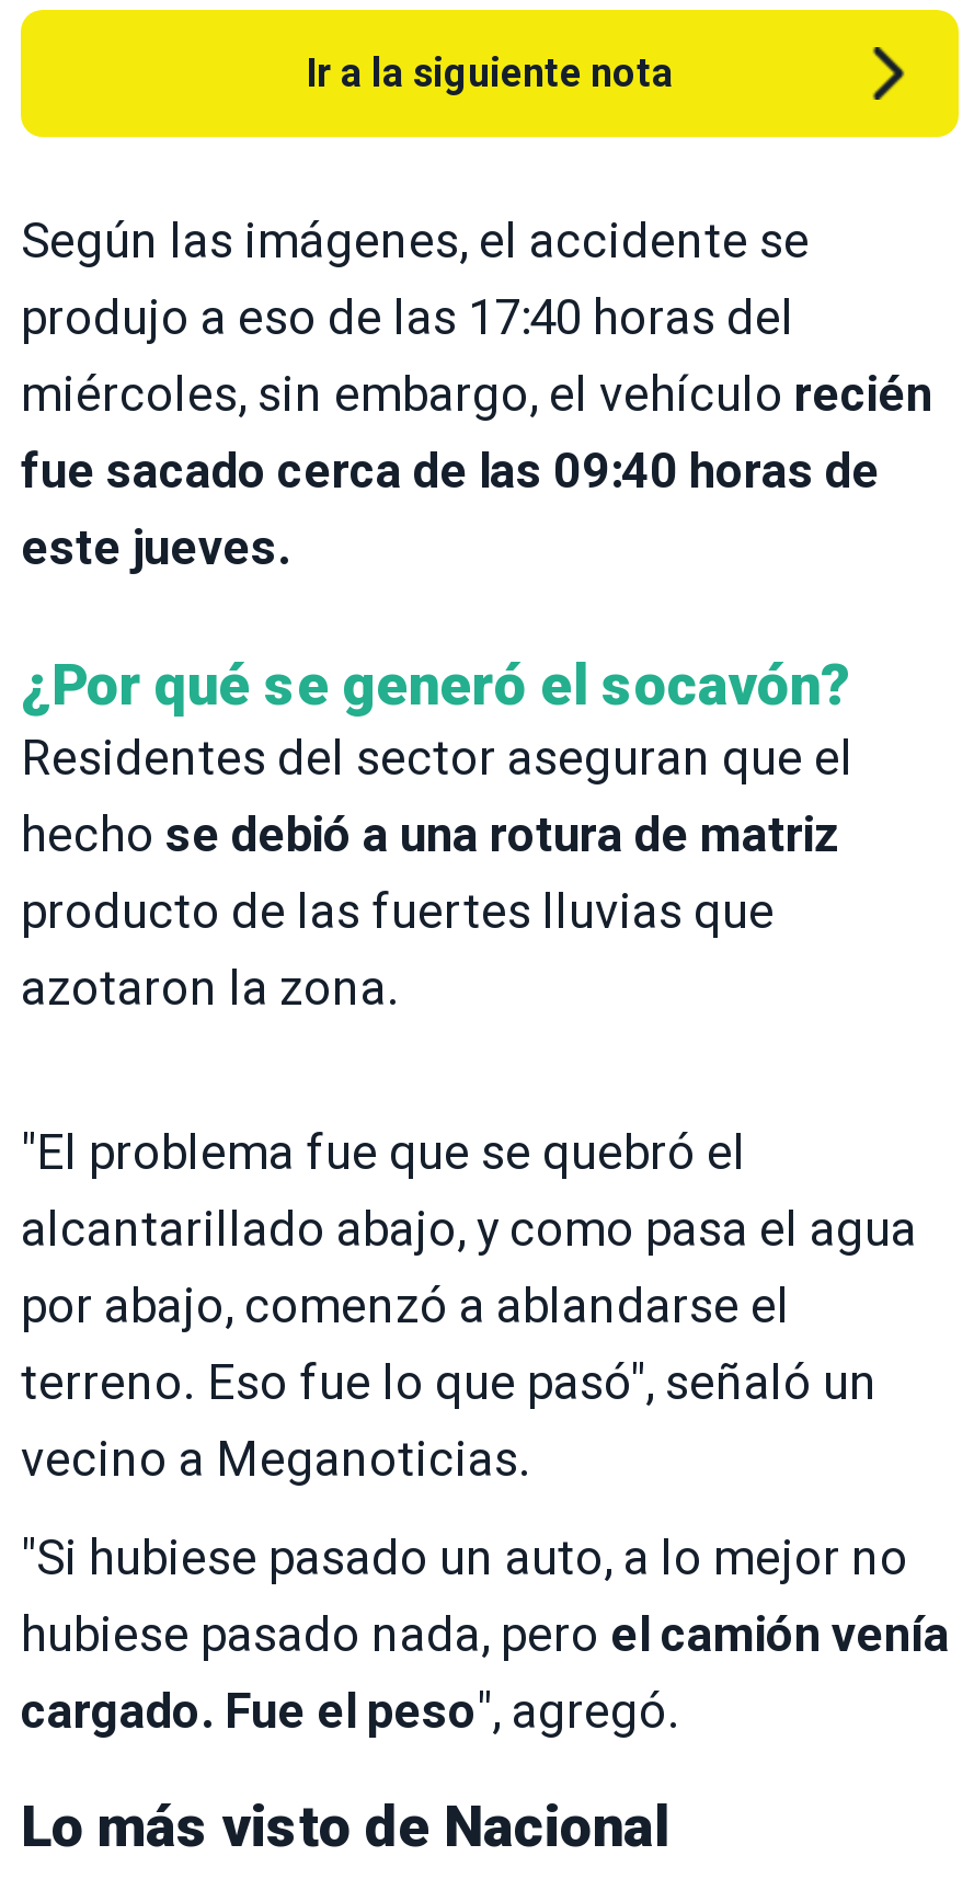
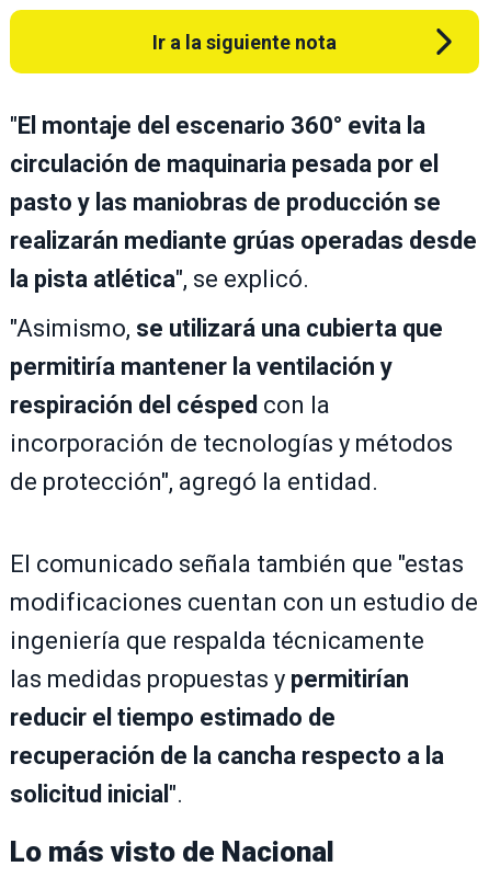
[21,214,950,1739] Según las imágenes, el accidente se | produjo a eso de las 17:40 horas del | miércoles, sin embargo, el vehículo recién | fue sacado cerca de las 09:40 horas de | este jueves. | ¿Por qué se generó el socavón? | Residentes del sector aseguran que el | hecho se debió a una rotura de matriz | producto de las fuertes lluvias que | azotaron la zona. | "El problema fue que se quebró el | alcantarillado abajo, y como pasa el agua | por abajo, comenzó a ablandarse el | terreno. Eso fue lo que pasó", señaló un | vecino a Meganoticias. | "Si hubiese pasado un auto, a lo mejor no | hubiese pasado nada, pero el camión venía | cargado. Fue el peso", agregó. -> [10,112,478,808] "El montaje del escenario 360° evita la | circulación de maquinaria pesada por el | pasto y las maniobras de producción se | realizarán mediante grúas operadas desde | la pista atlética", se explicó. | "Asimismo, se utilizará una cubierta que | permitiría mantener la ventilación y | respiración del césped con la | incorporación de tecnologías y métodos | de protección", agregó la entidad. | El comunicado señala también que "estas | modificaciones cuentan con un estudio de | ingeniería que respalda técnicamente | las medidas propuestas y permitirían | reducir el tiempo estimado de | recuperación de la cancha respecto a la | solicitud inicial".

